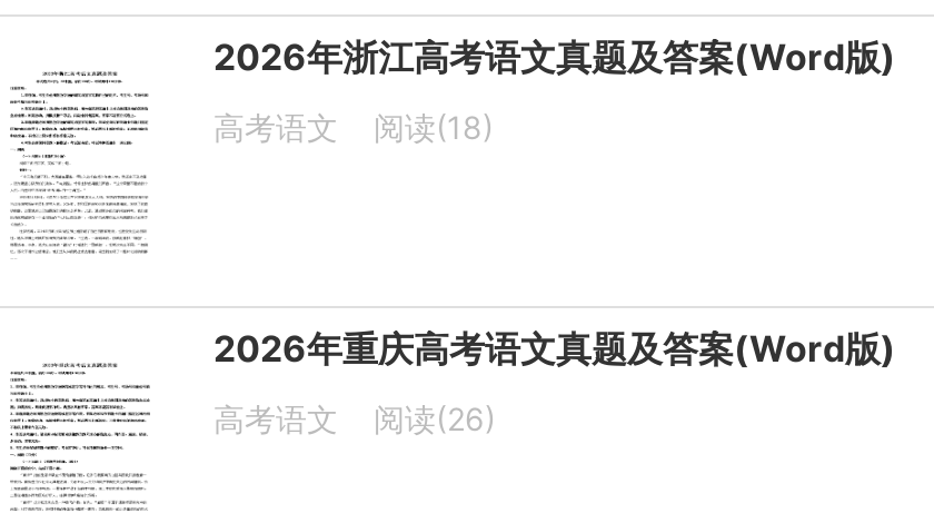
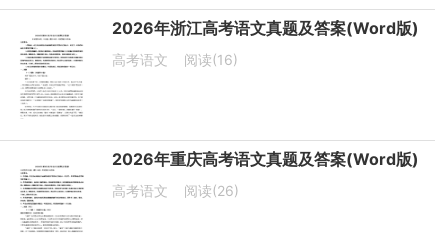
[213,108,494,146] 高考语文 阅读(18) -> [112,51,238,68] 高考语文 阅读(16)

